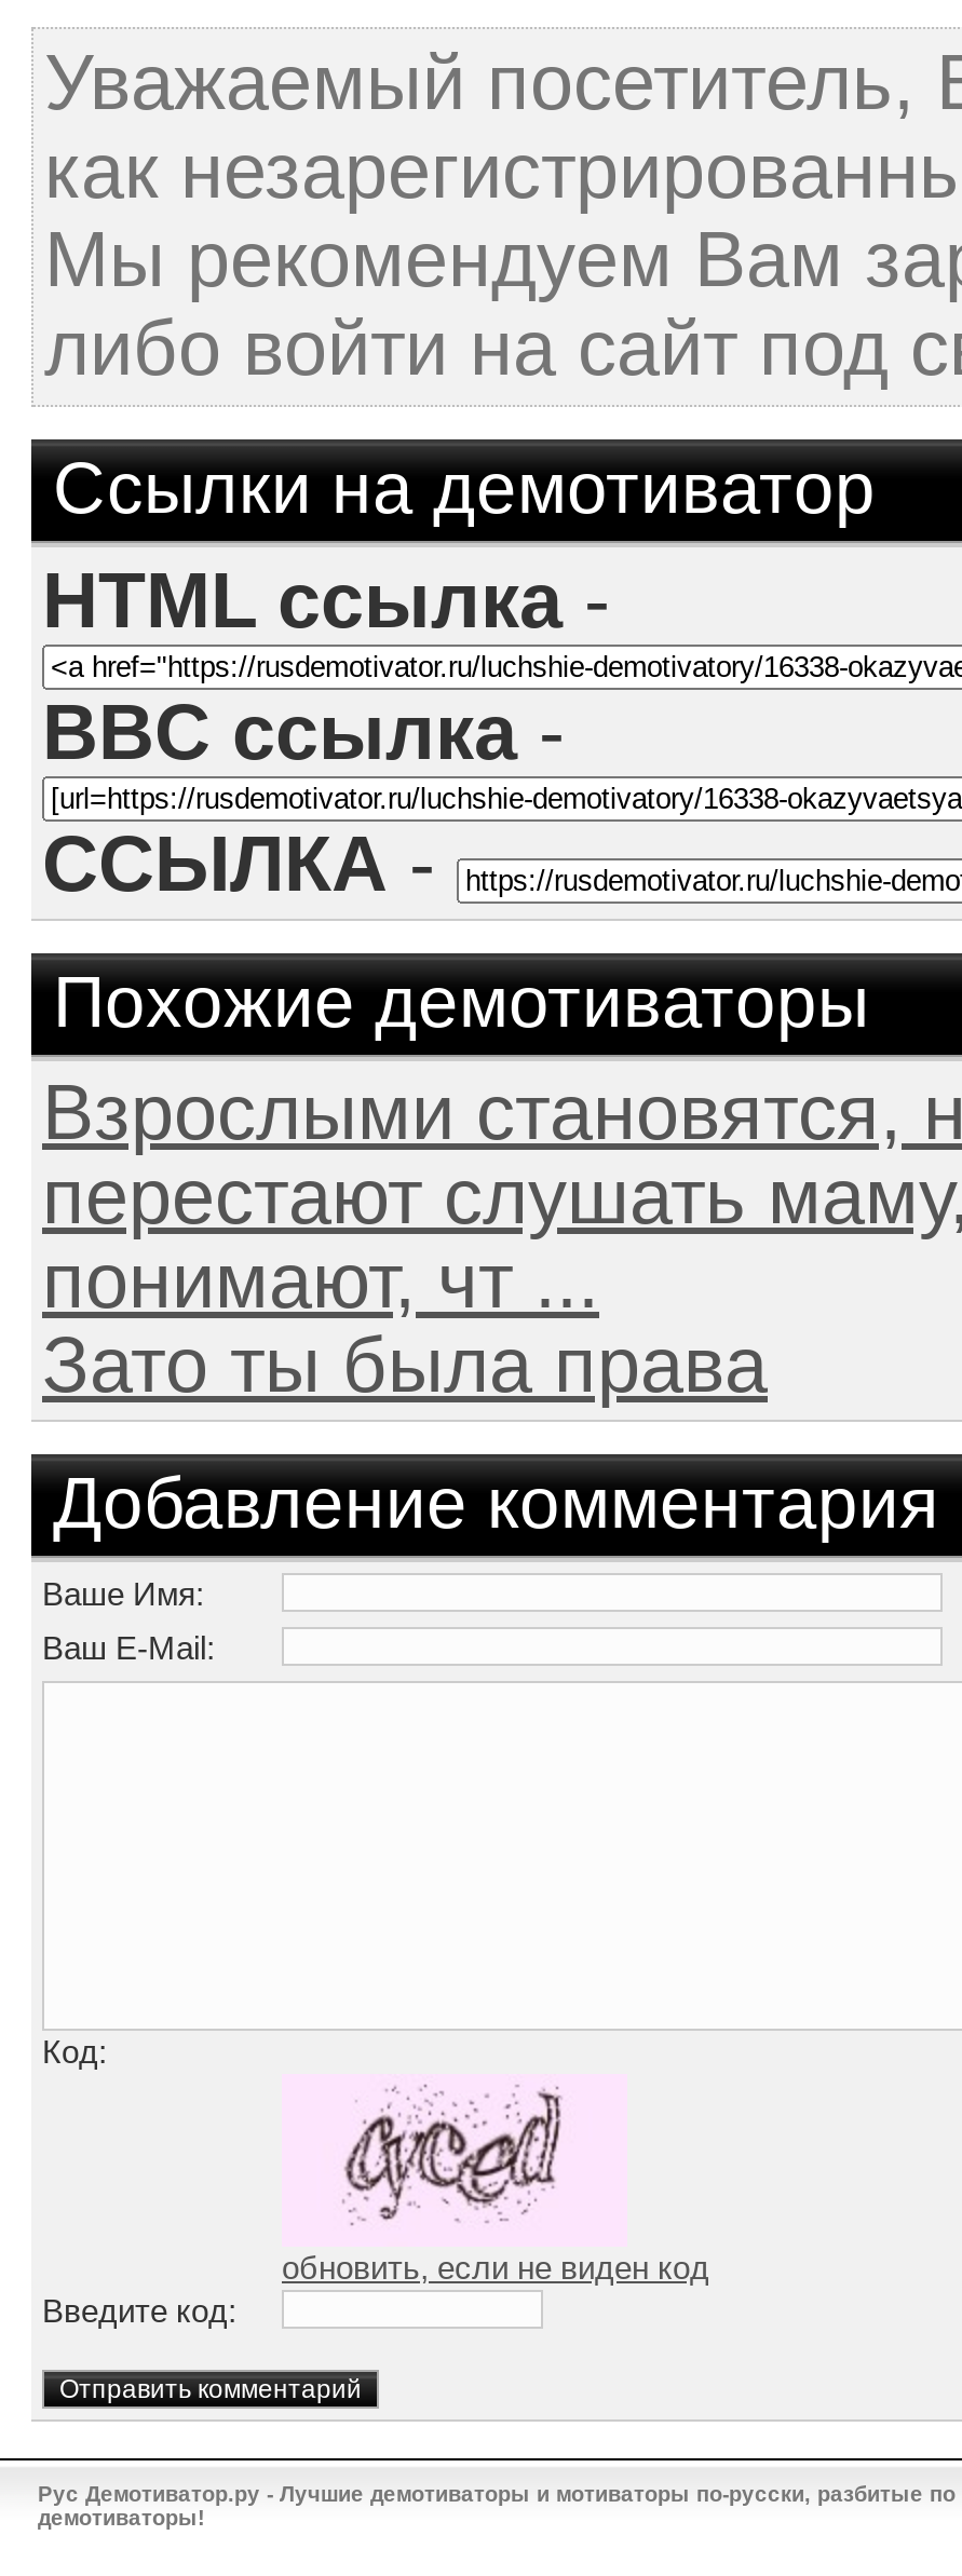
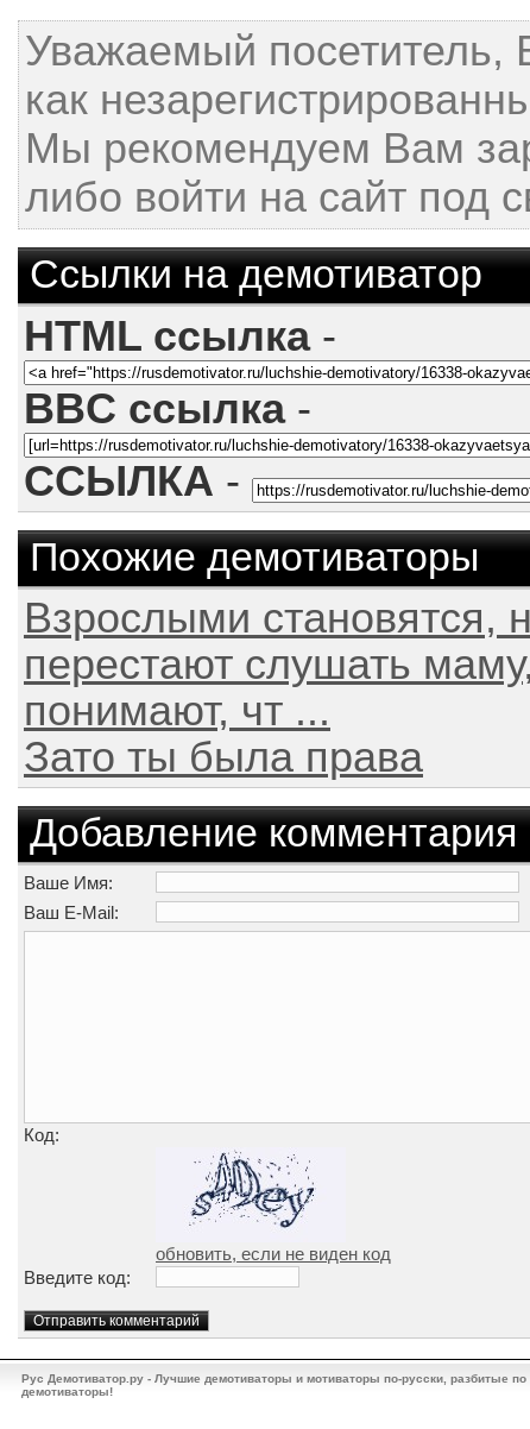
[342,2085,569,2225] [image] -> [189,1152,316,1229] [image]

